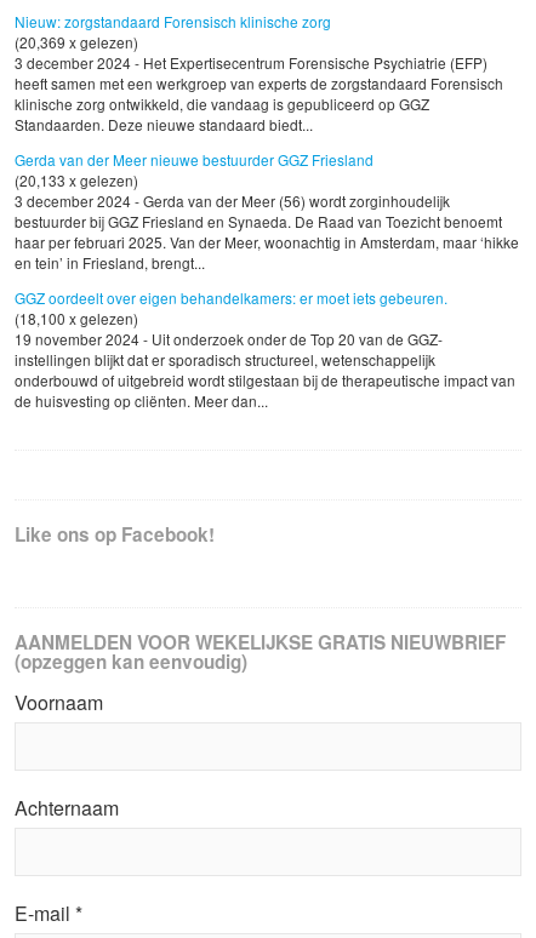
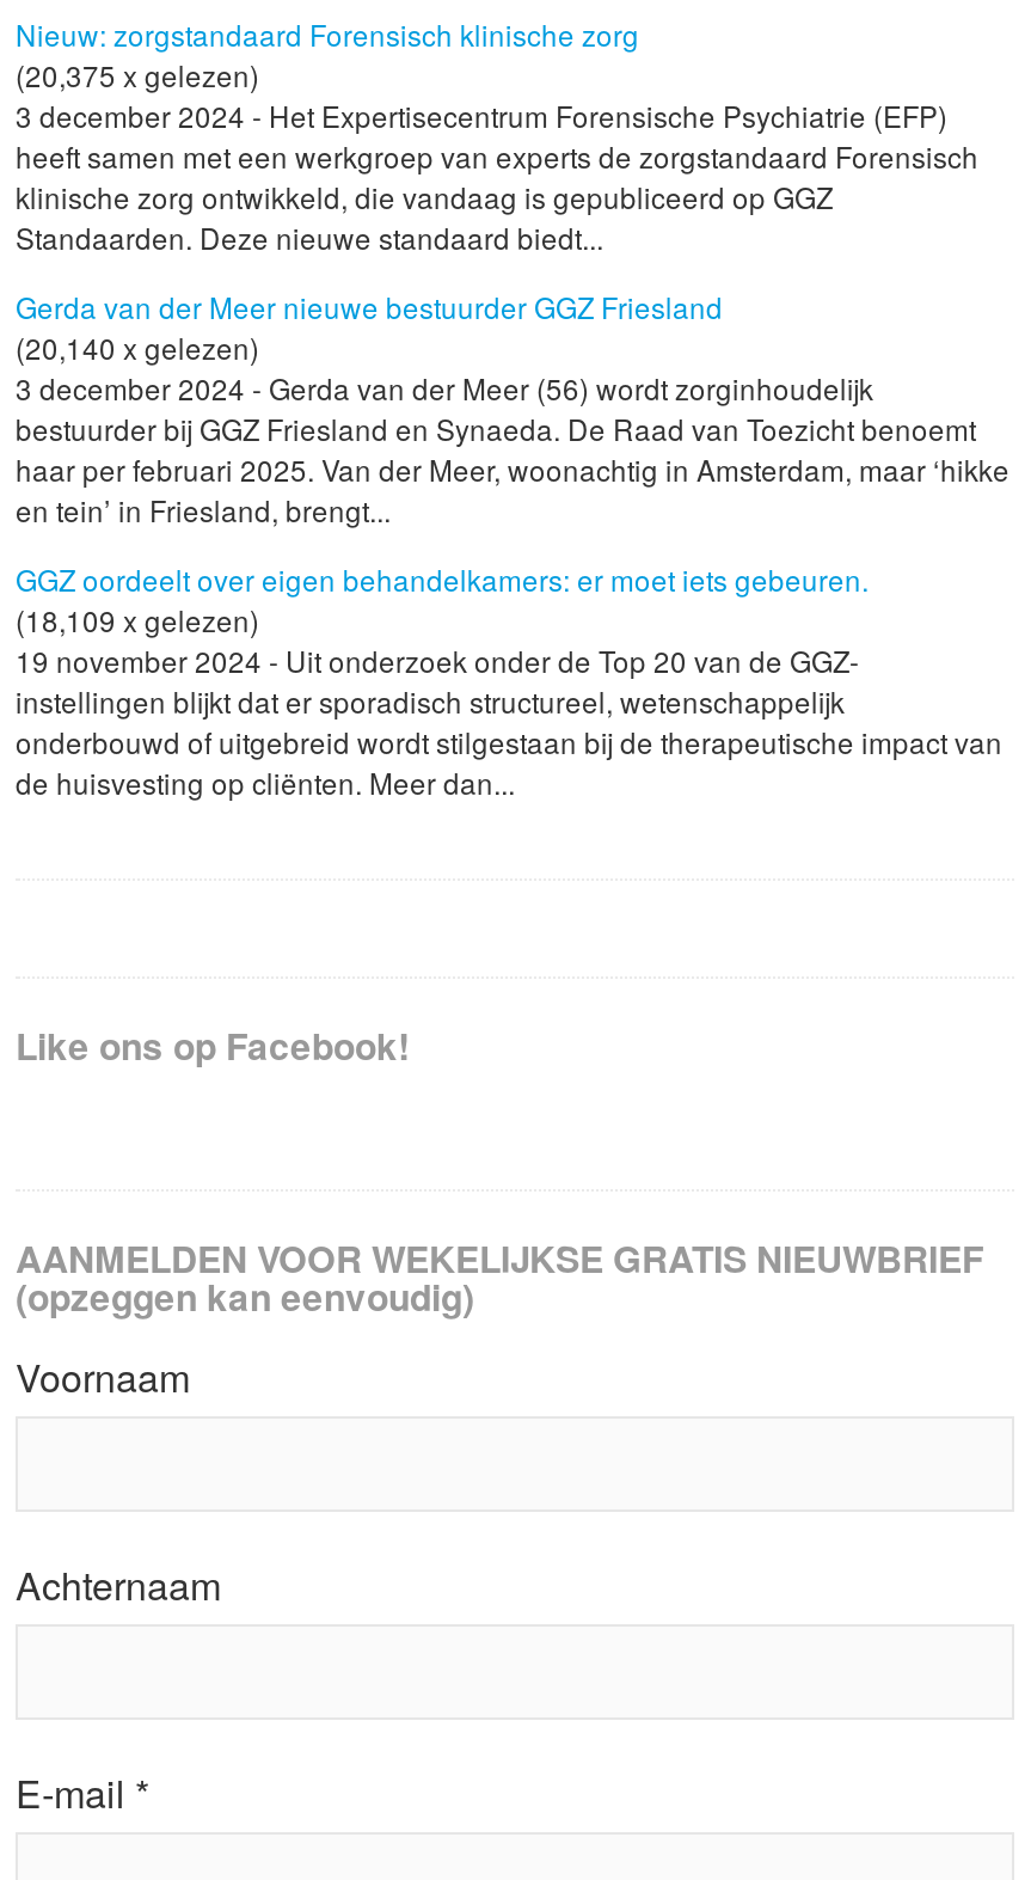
[15,32,138,52] (20,369 x gelezen) -> [16,54,259,95] (20,375 x gelezen)
[15,170,138,190] (20,133 x gelezen) -> [16,327,259,367] (20,140 x gelezen)
[15,308,138,328] (18,100 x gelezen) -> [16,599,259,639] (18,109 x gelezen)

